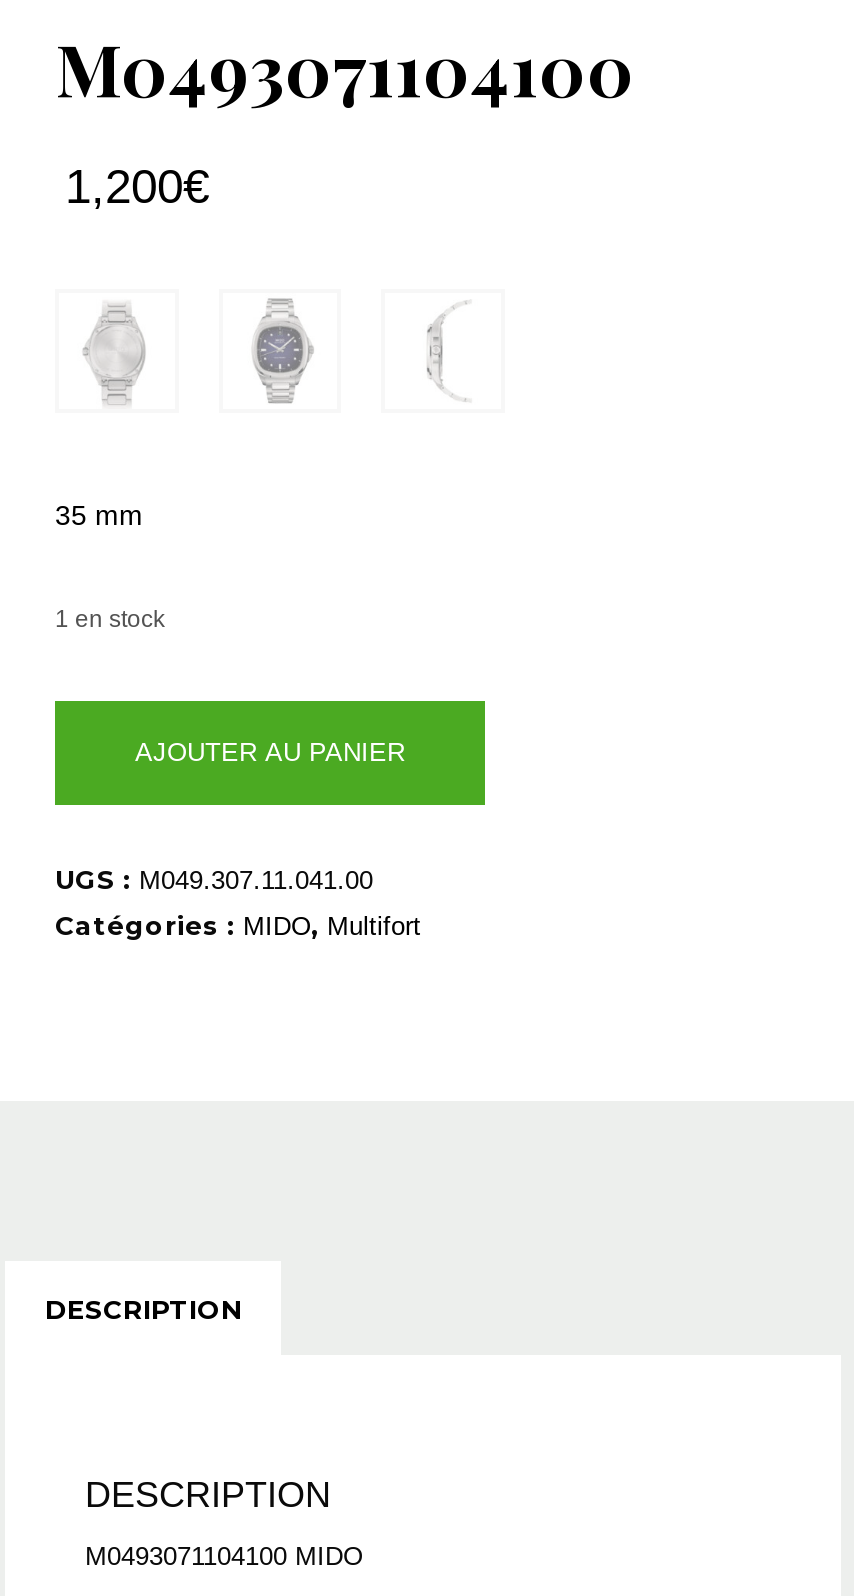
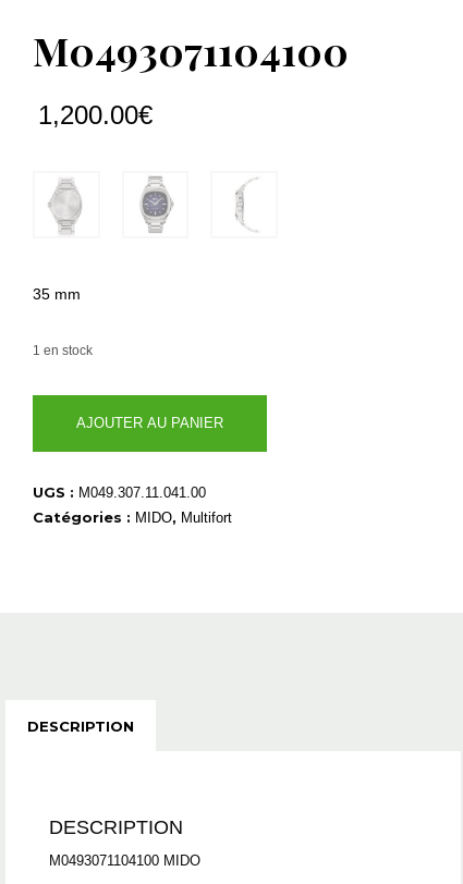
[65,159,209,213] 1,200€ -> [38,100,153,130] 1,200.00€

